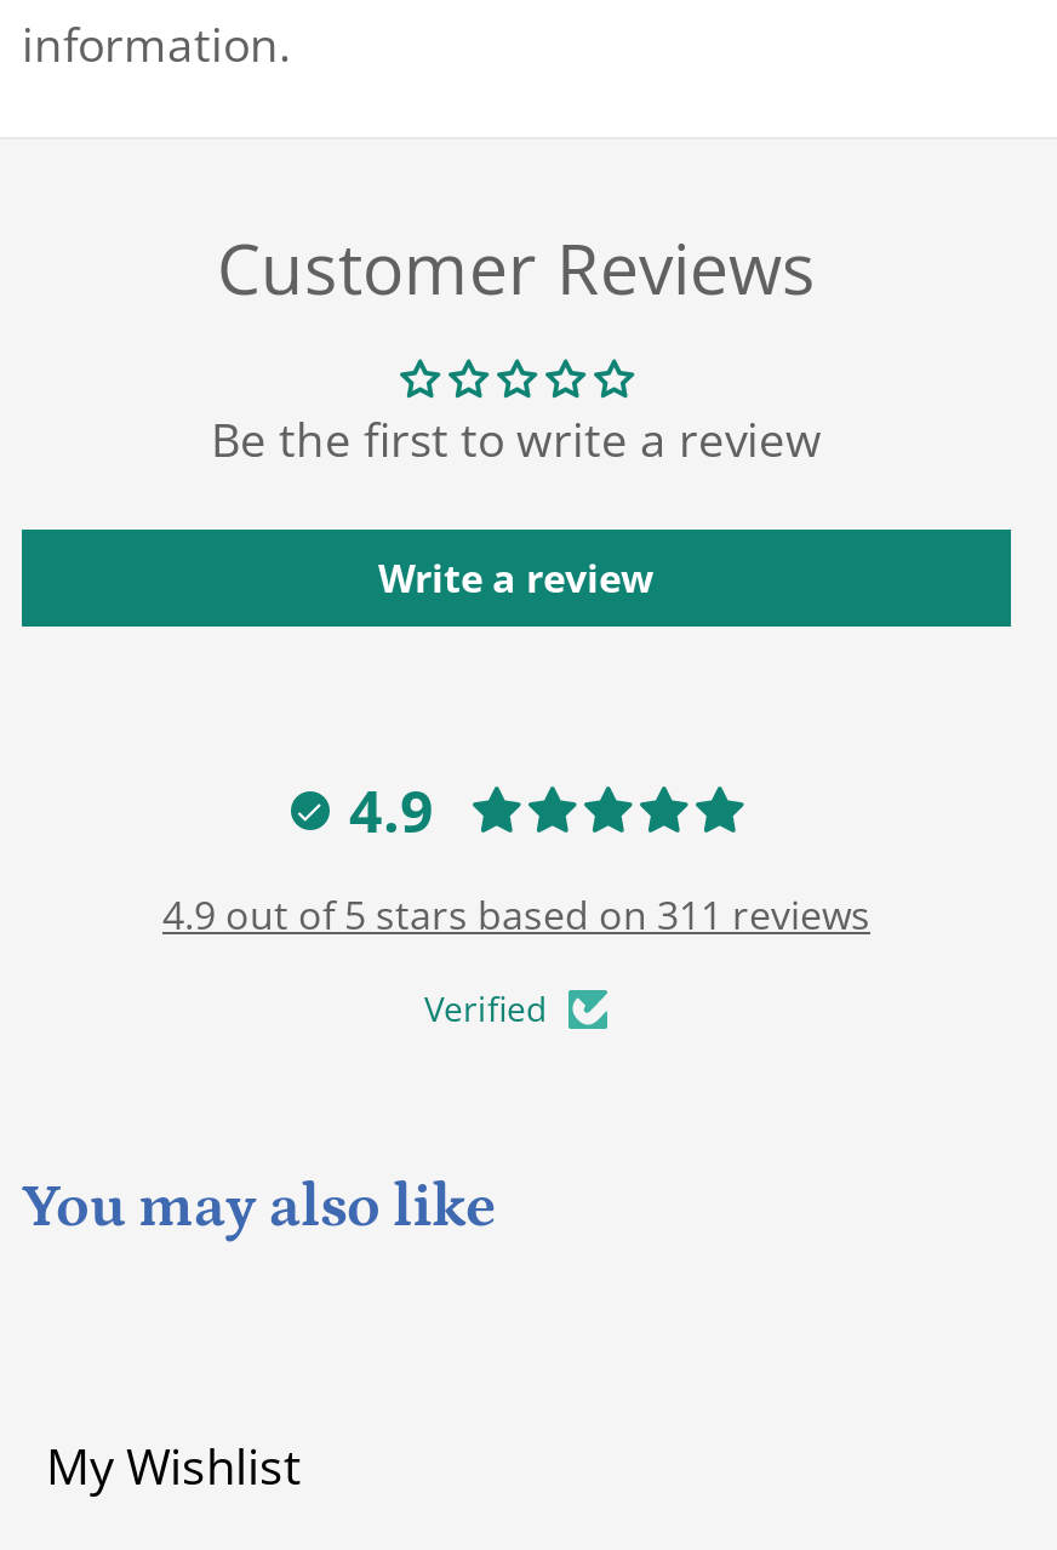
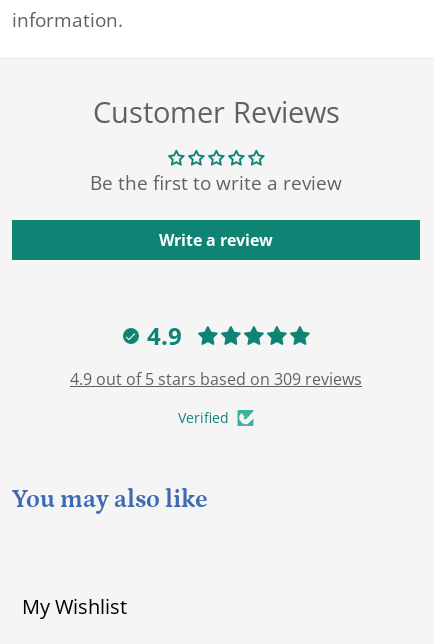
[162,888,870,942] 4.9 out of 5 stars based on 311 reviews -> [70,368,362,390] 4.9 out of 5 stars based on 309 reviews

